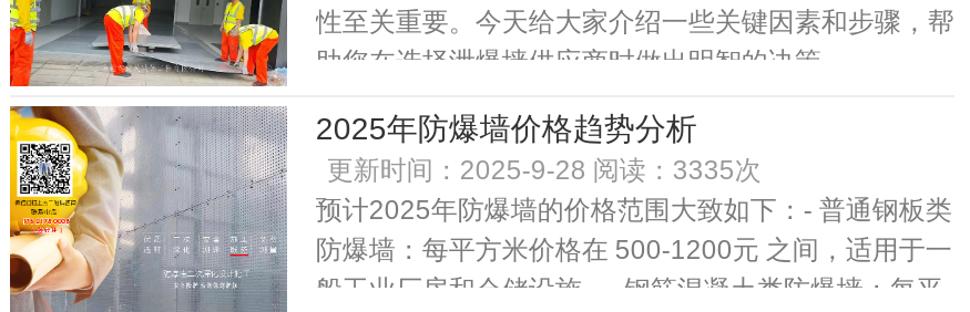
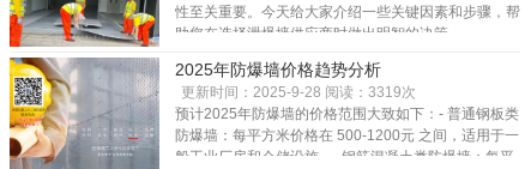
[327,156,761,187] 更新时间：2025-9-28 阅读：3335次 -> [181,84,416,101] 更新时间：2025-9-28 阅读：3319次

